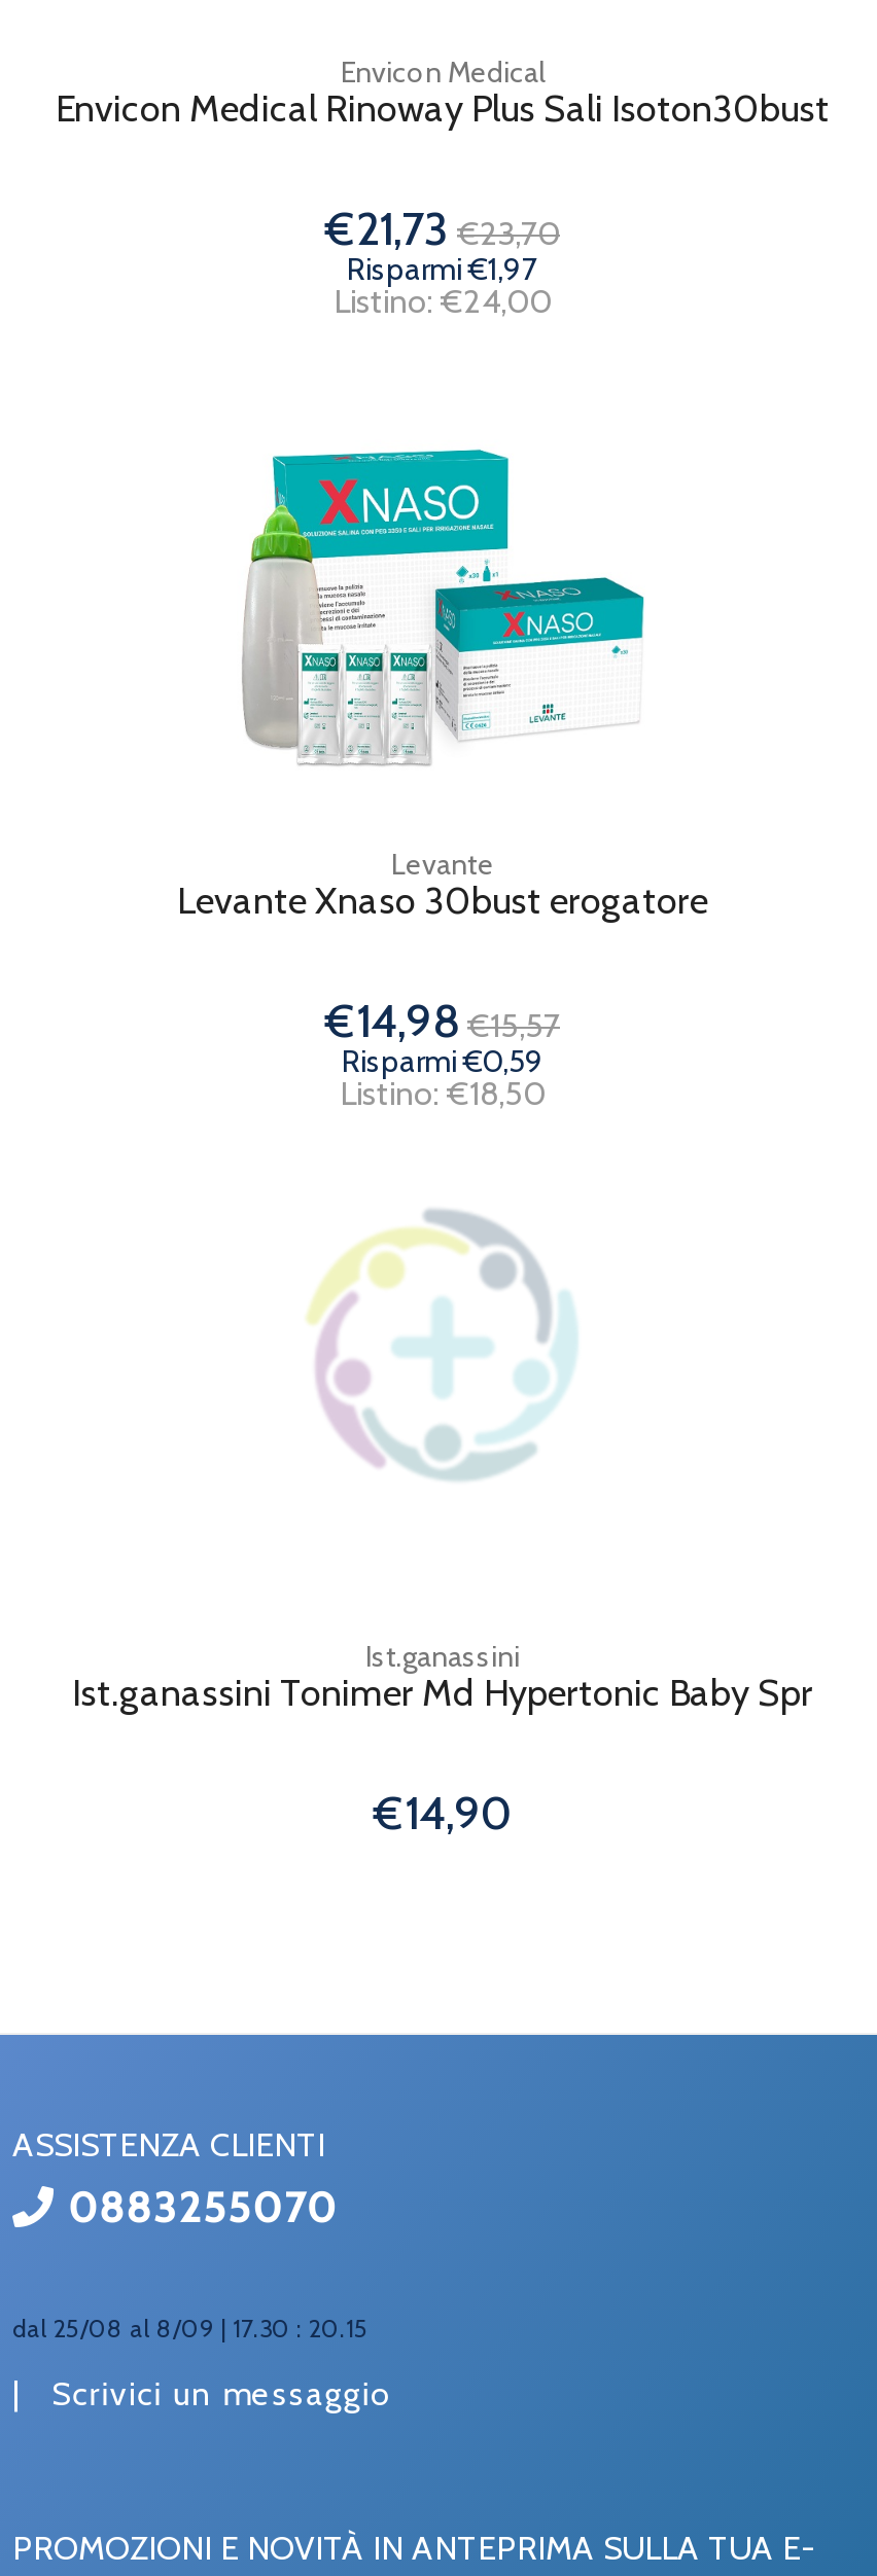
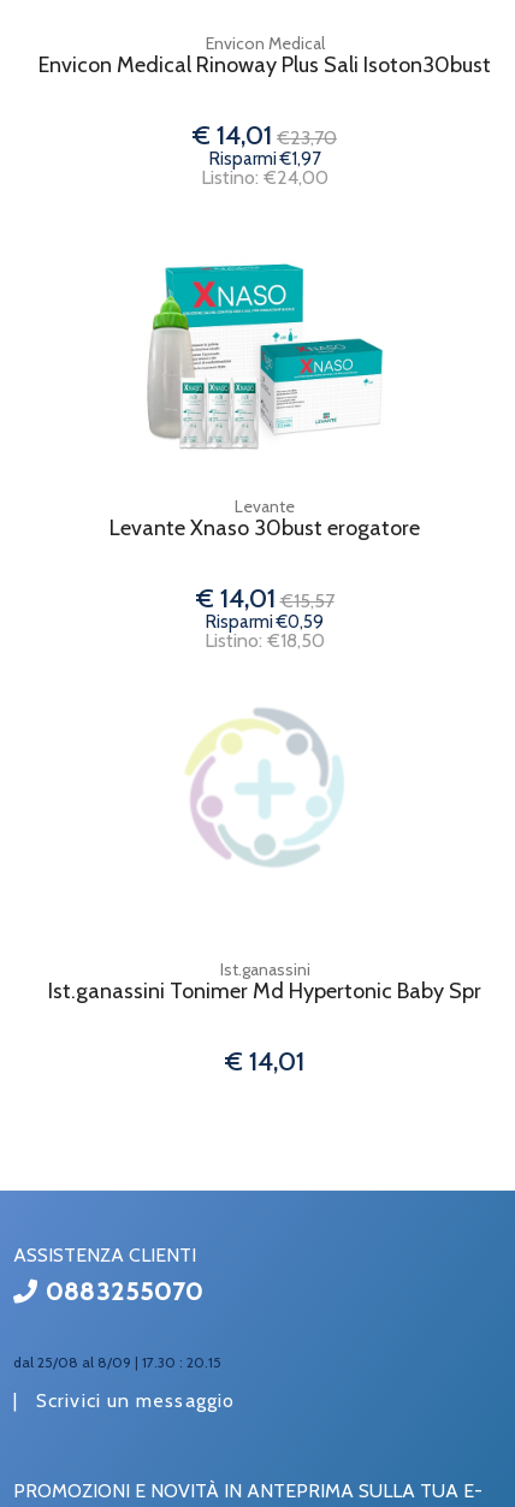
[325,201,560,256] €21,73 €23,70 -> [193,119,337,151] € 14,01 €23,70
[325,993,560,1049] €14,98 €15,57 -> [196,582,334,614] € 14,01 €15,57
[374,1785,512,1841] €14,90 -> [225,1045,304,1077] € 14,01

